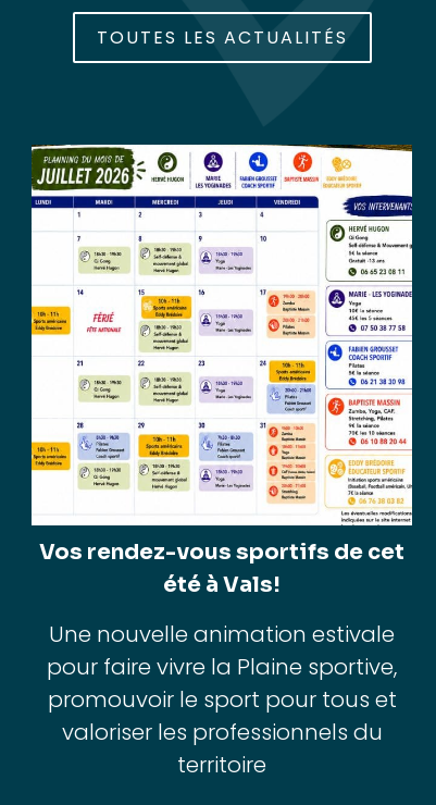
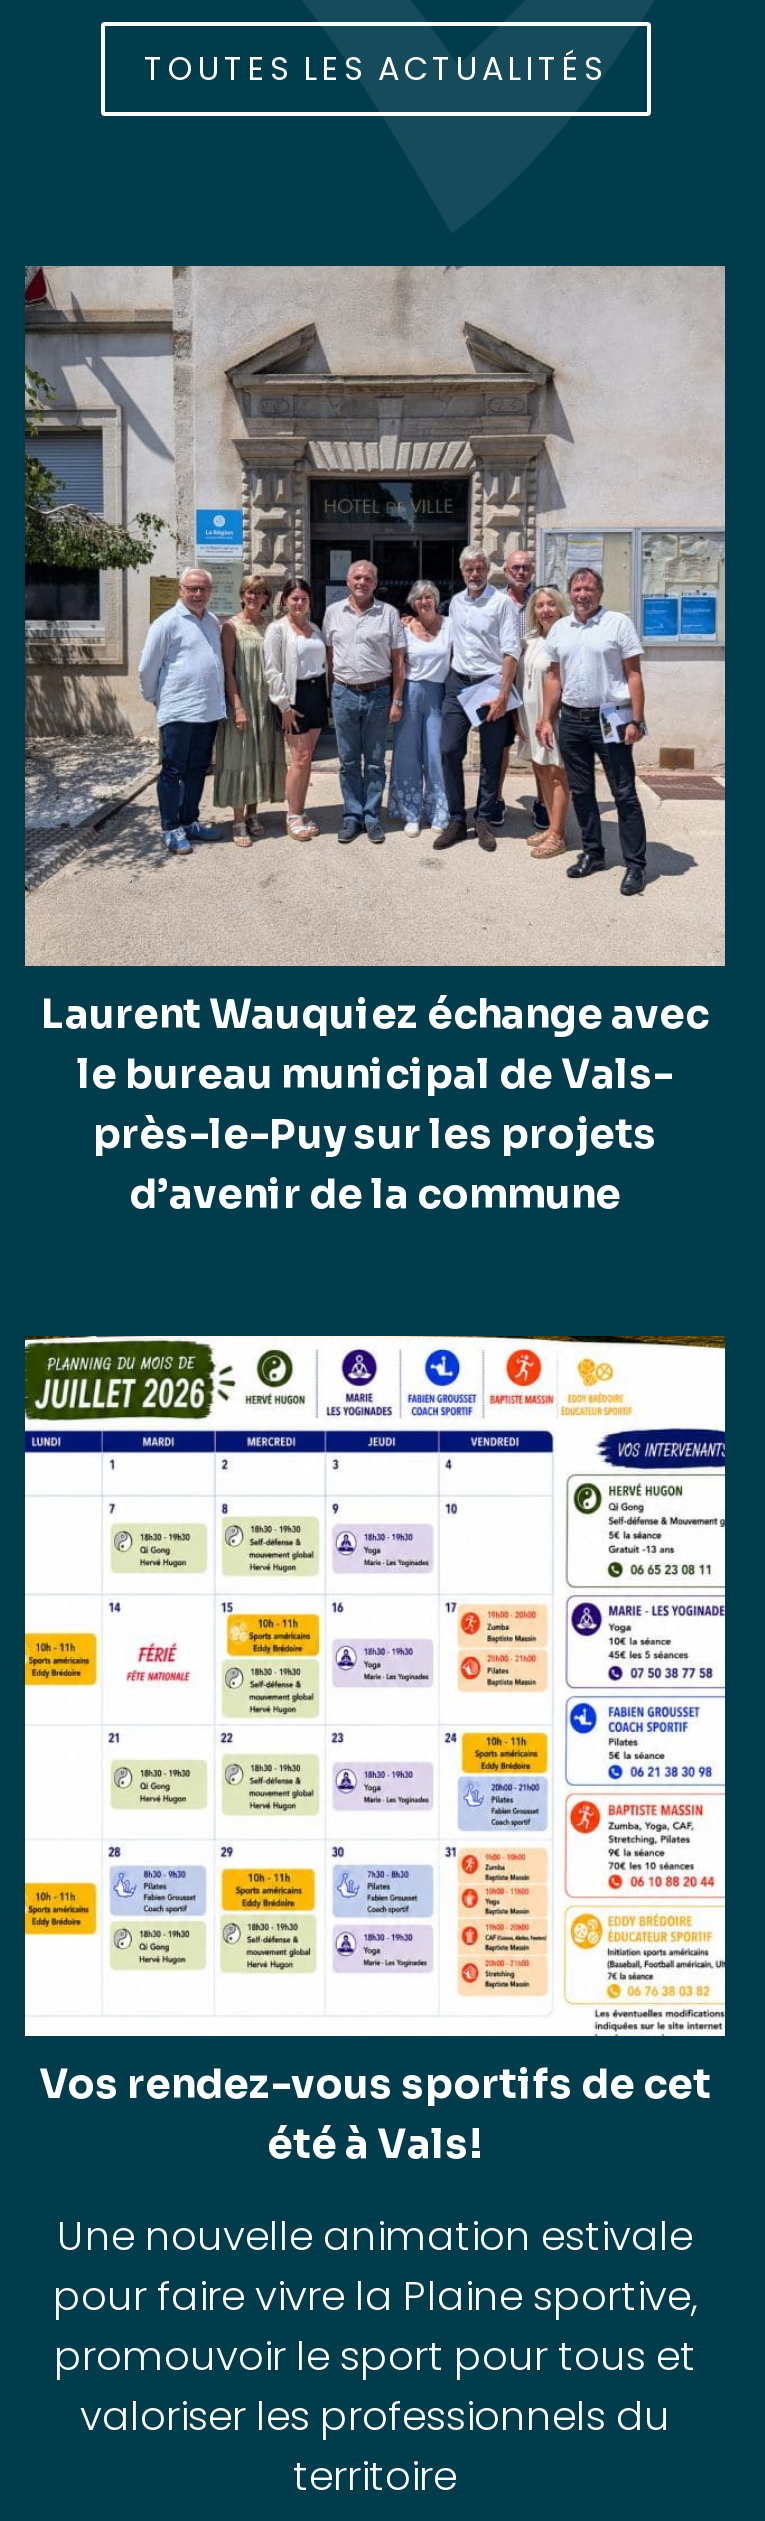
none -> [23,264,727,1220] [image] | Laurent Wauquiez échange avec | le bureau municipal de Vals- | près-le-Puy sur les projets | d’avenir de la commune

